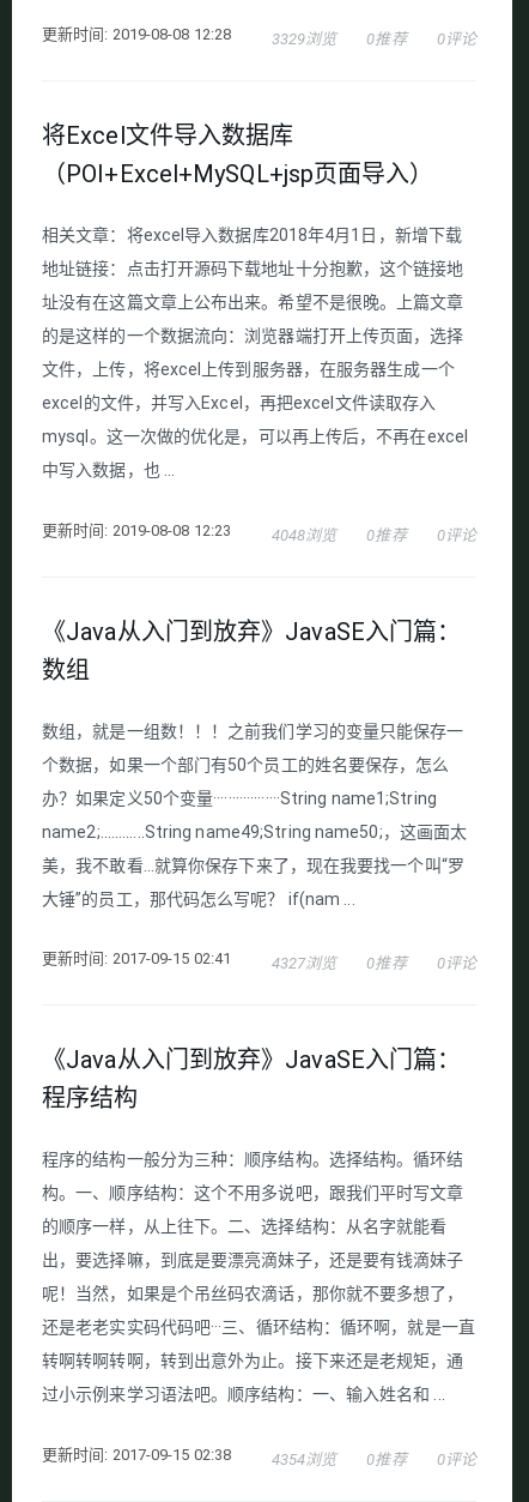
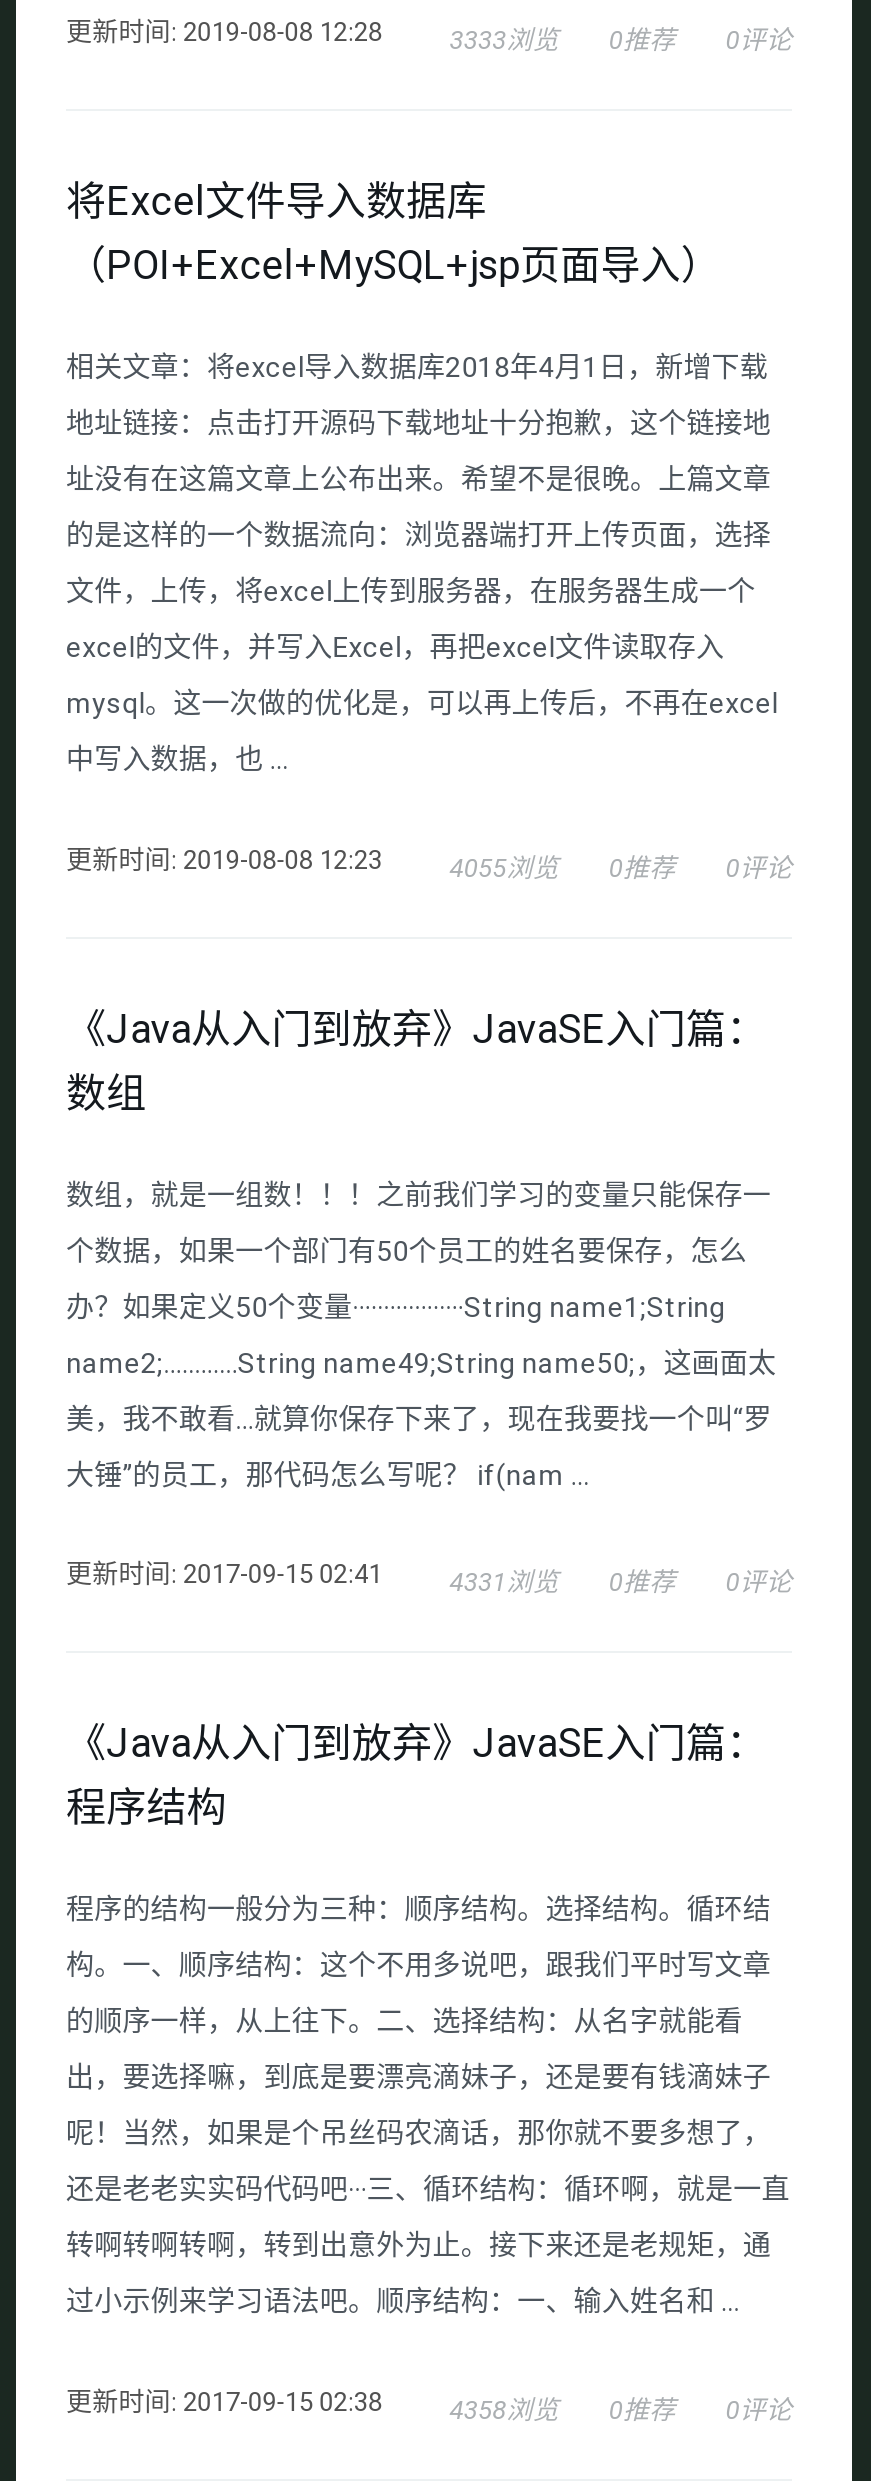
[271,30,337,48] 3329浏览 -> [450,25,559,55] 3333浏览
[271,526,337,544] 4048浏览 -> [450,852,559,882] 4055浏览
[271,954,337,972] 4327浏览 -> [450,1567,559,1597] 4331浏览
[271,1450,337,1468] 4354浏览 -> [450,2394,559,2424] 4358浏览

